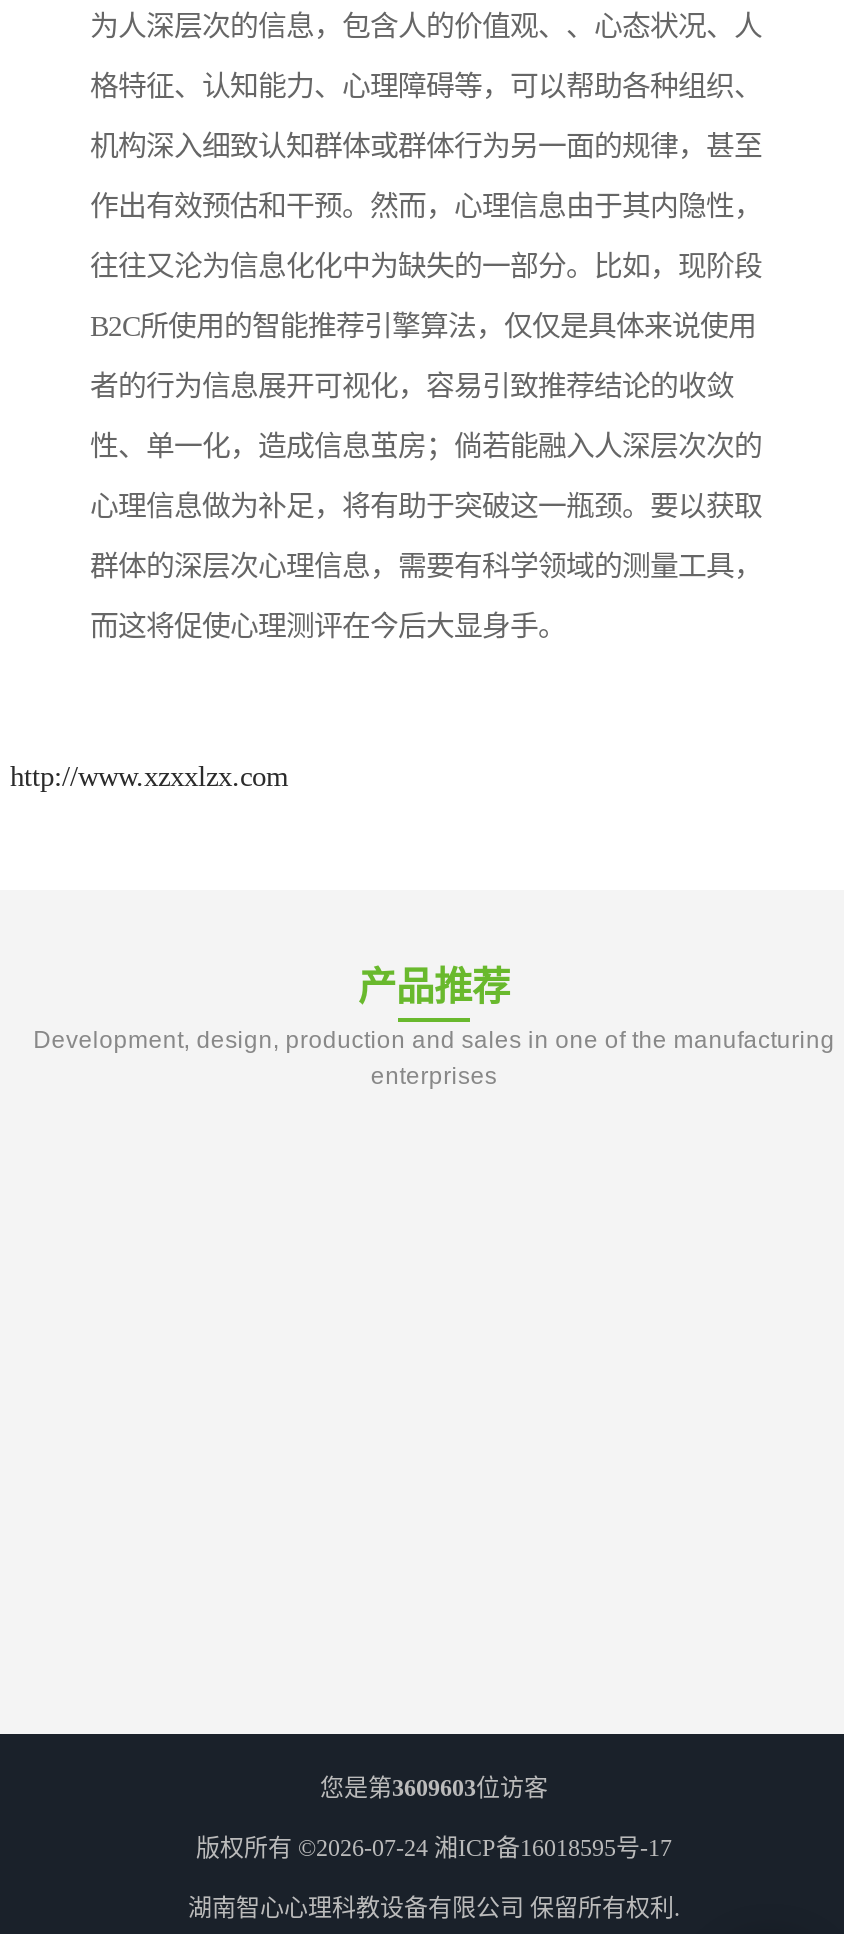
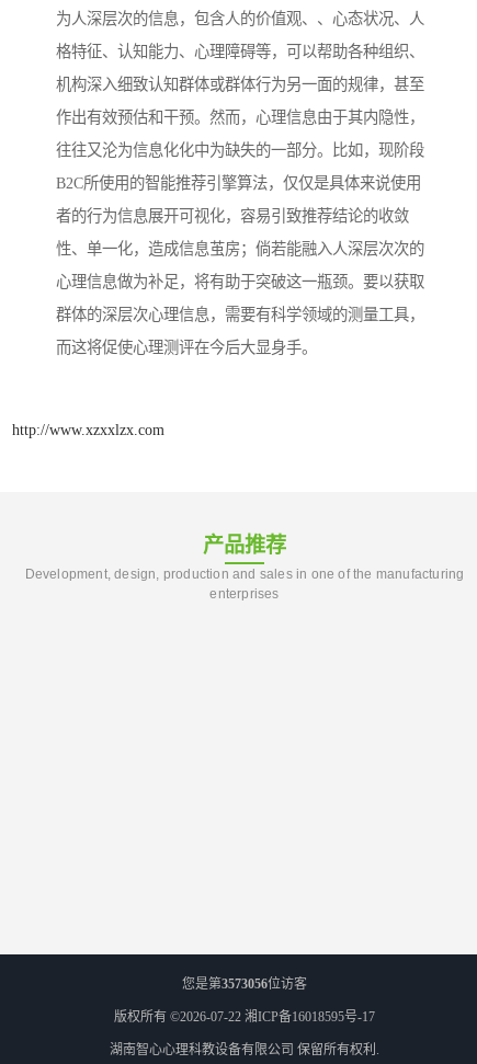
[320,1773,548,1801] 您是第3609603位访客 -> [182,976,307,991] 您是第3573056位访客
[196,1833,672,1861] 版权所有 ©2026-07-24湘ICP备16018595号-17 -> [114,1009,375,1024] 版权所有 ©2026-07-22湘ICP备16018595号-17

